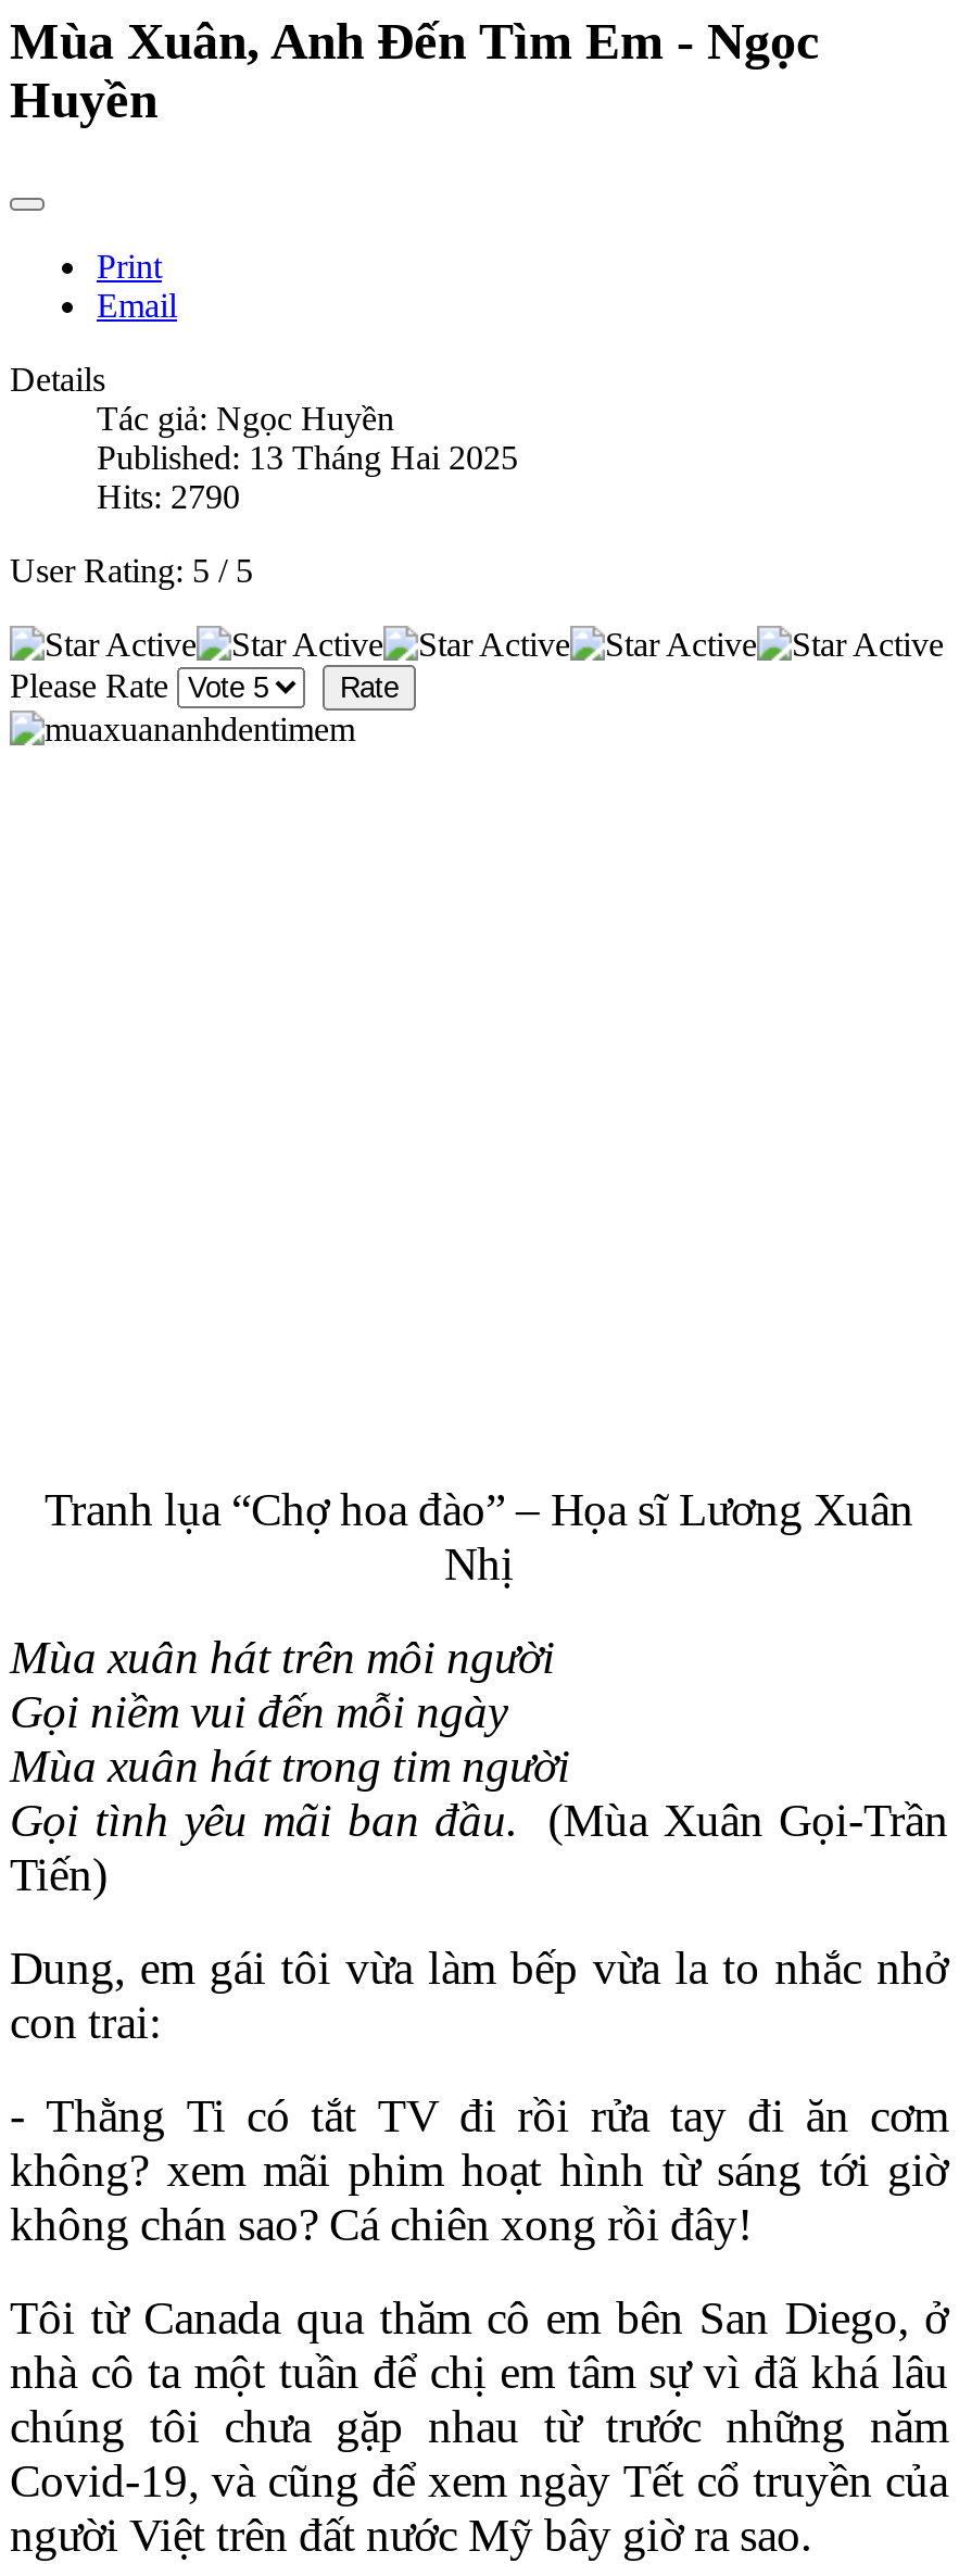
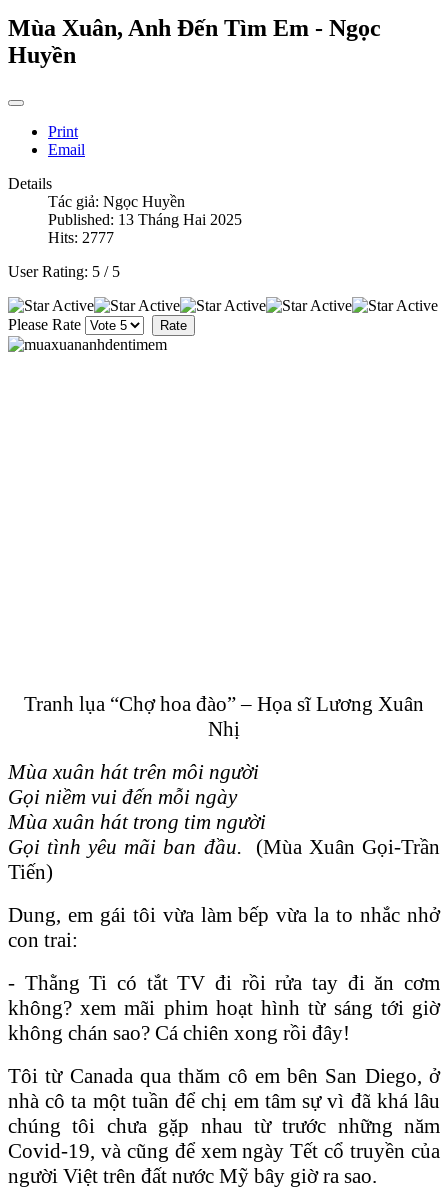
[97,478,240,515] Hits: 2790 -> [48,229,114,246] Hits: 2777

